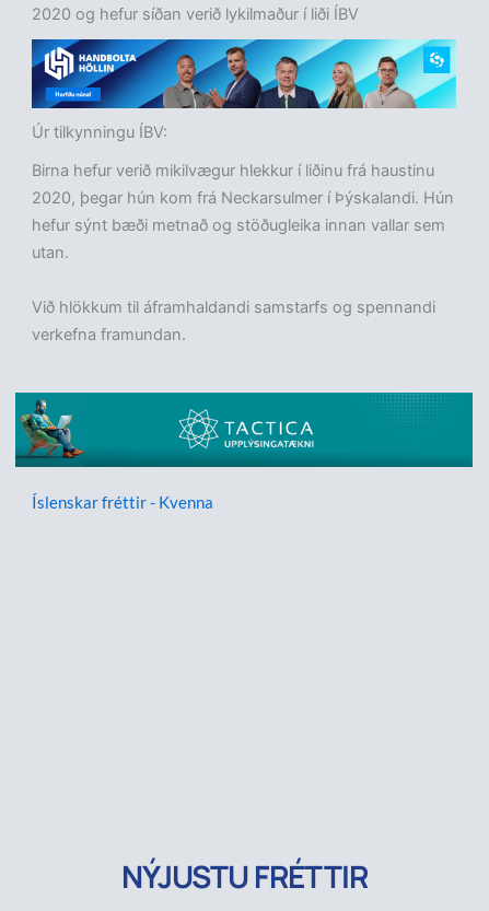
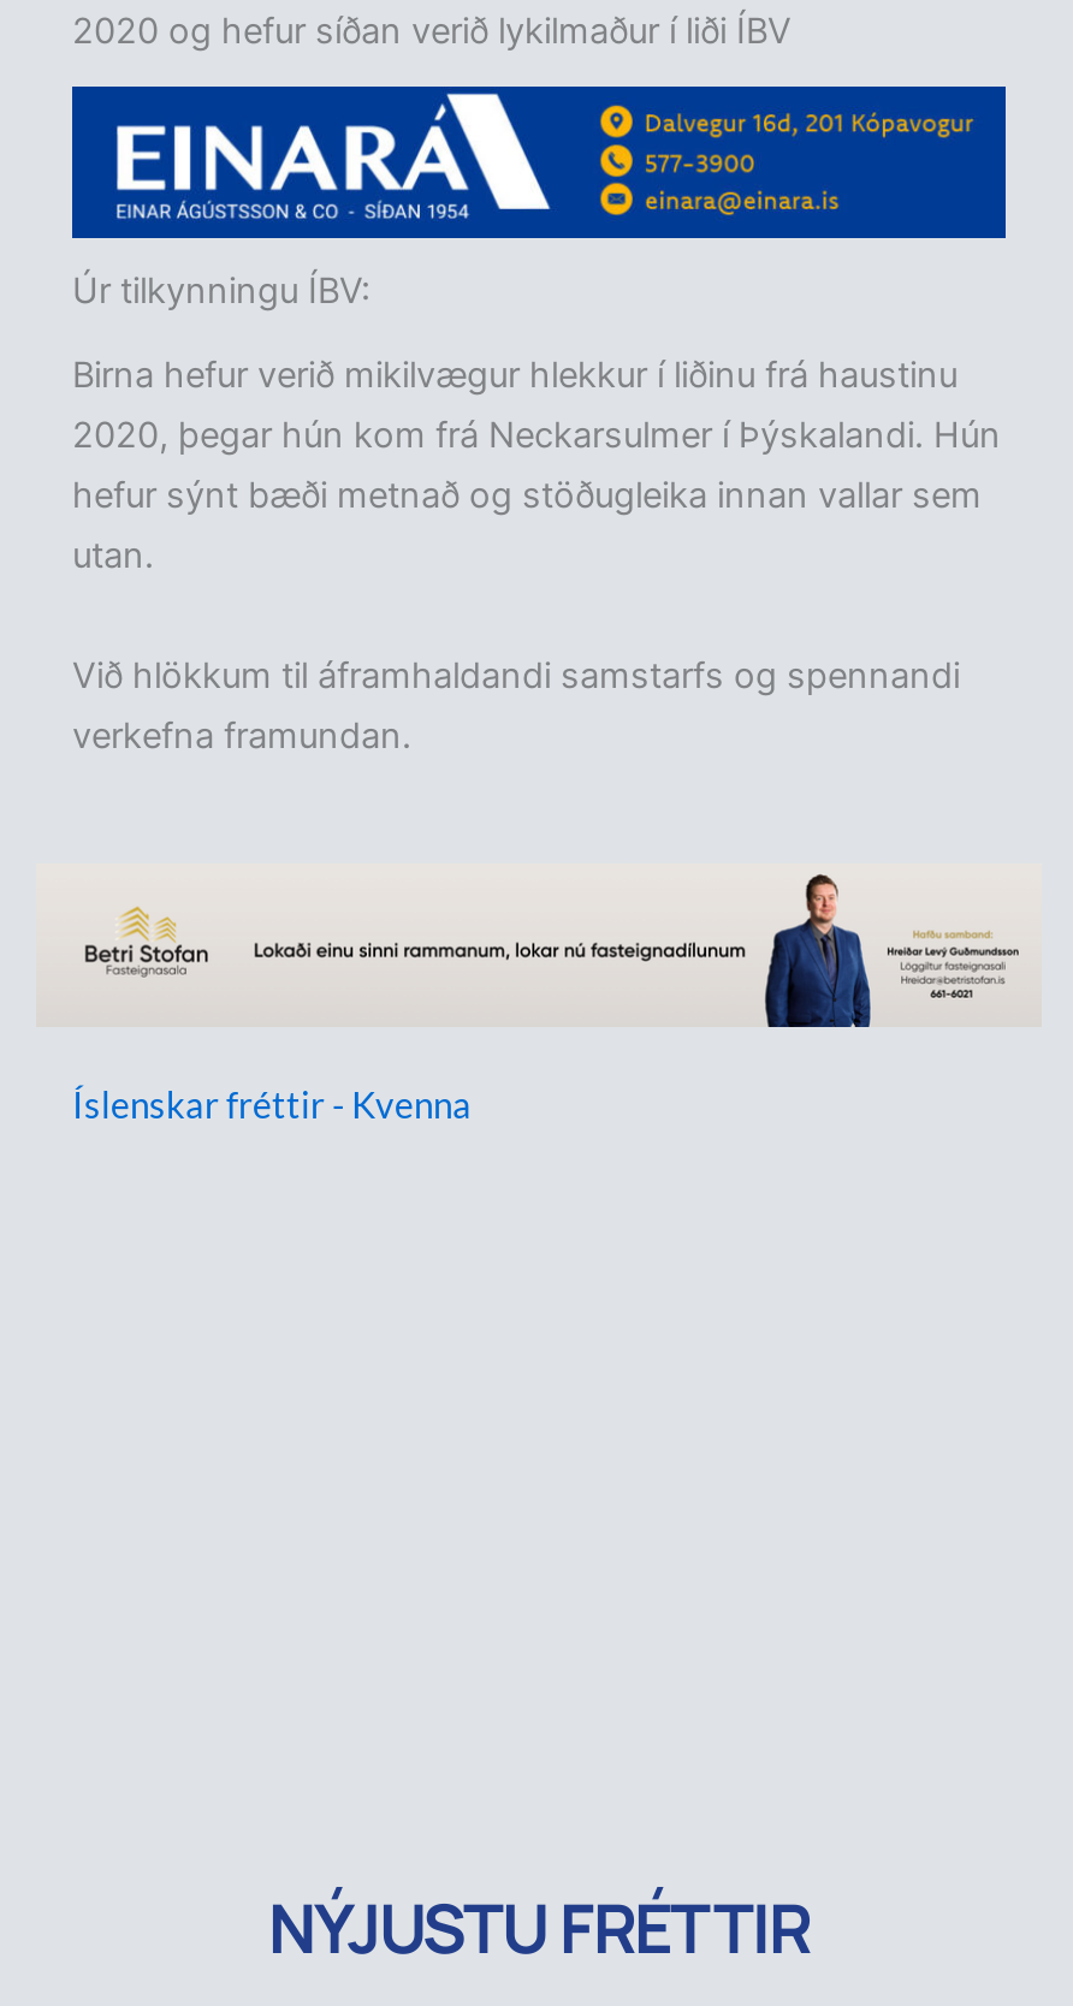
[32,38,457,109] [image] -> [72,84,1008,241] [image]
[14,392,474,468] [image] -> [36,863,1042,1029] [image]

